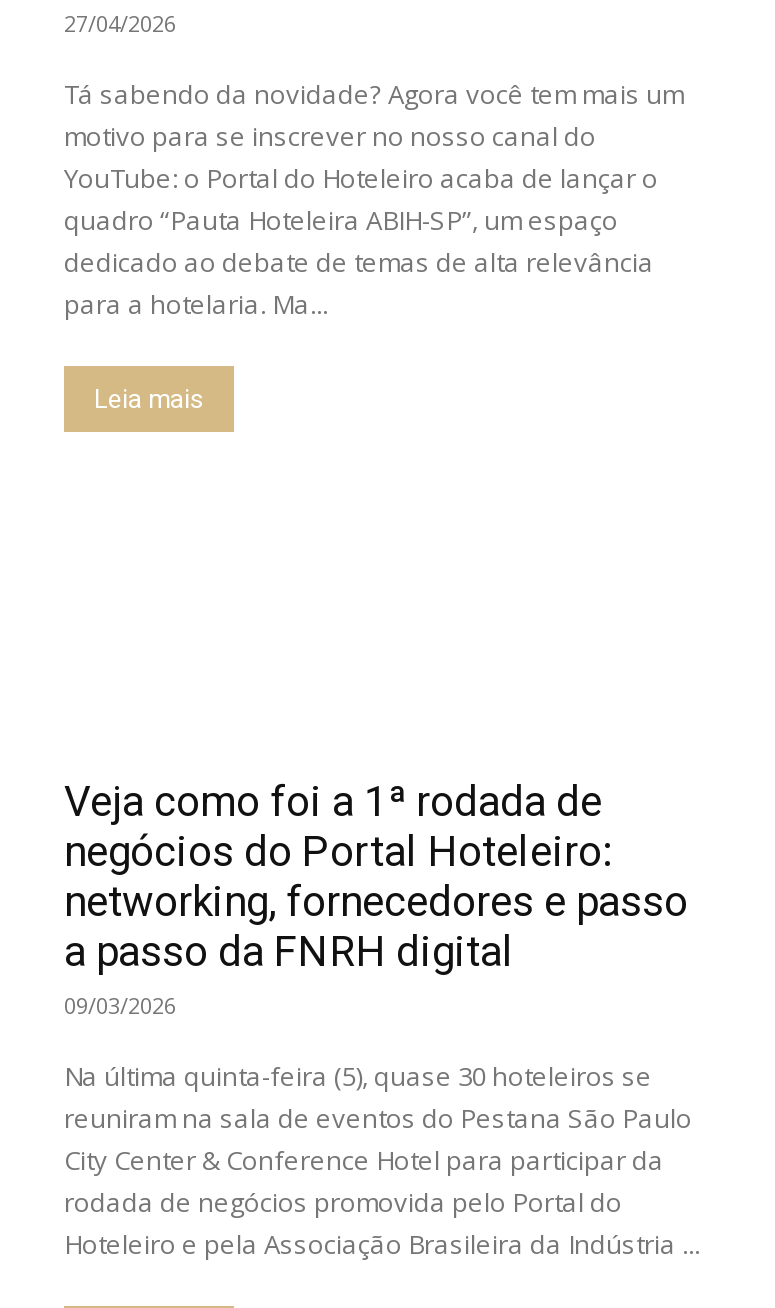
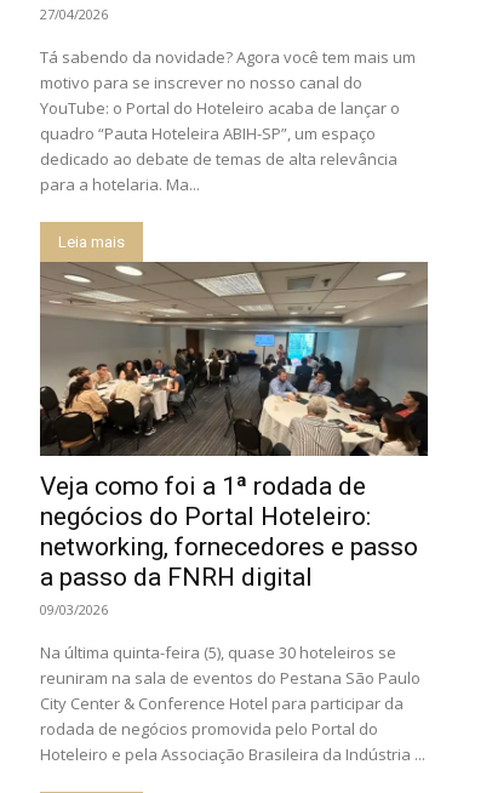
none -> [39,261,429,457] [image]

